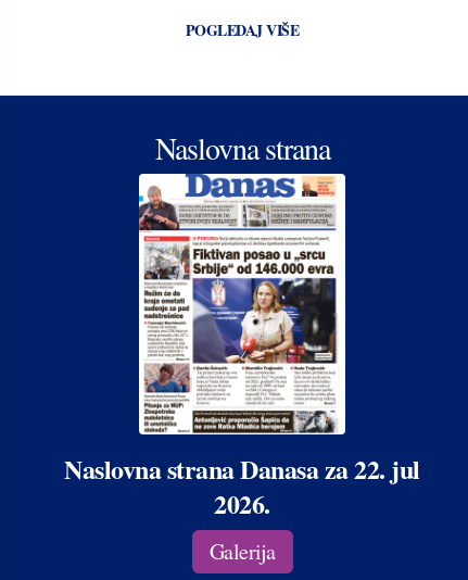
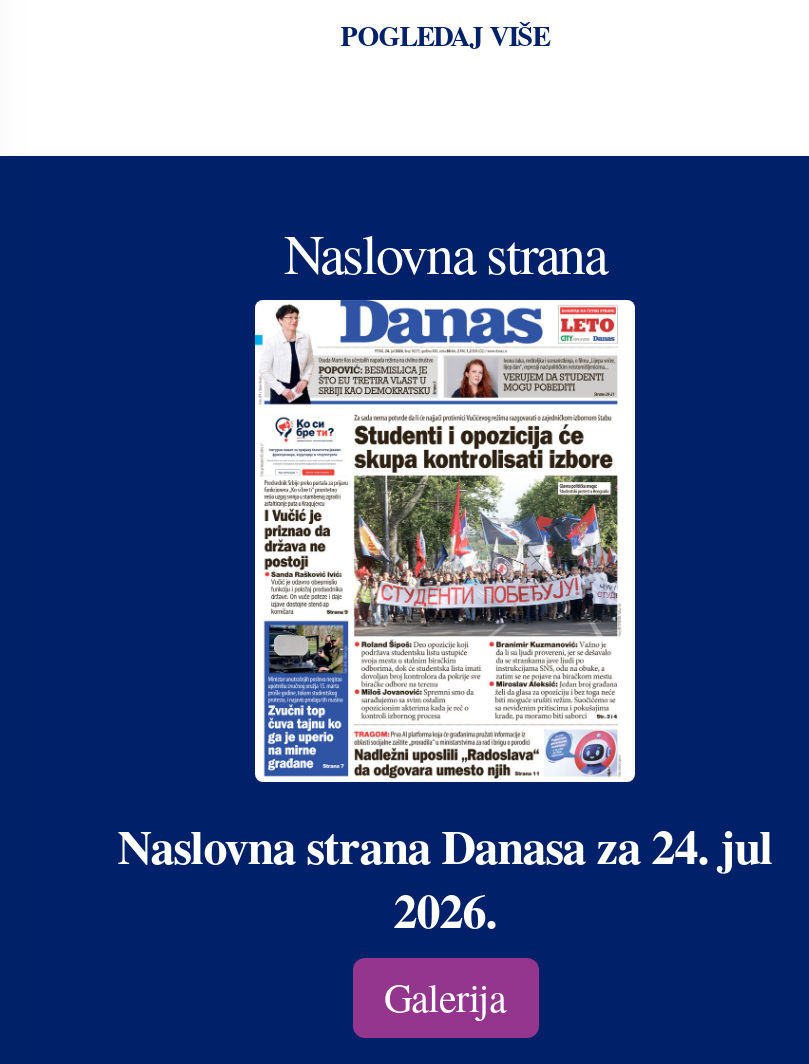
[64,175,420,487] [image] | Naslovna strana Danasa za 22. jul -> [117,304,773,880] [image] | Naslovna strana Danasa za 24. jul

